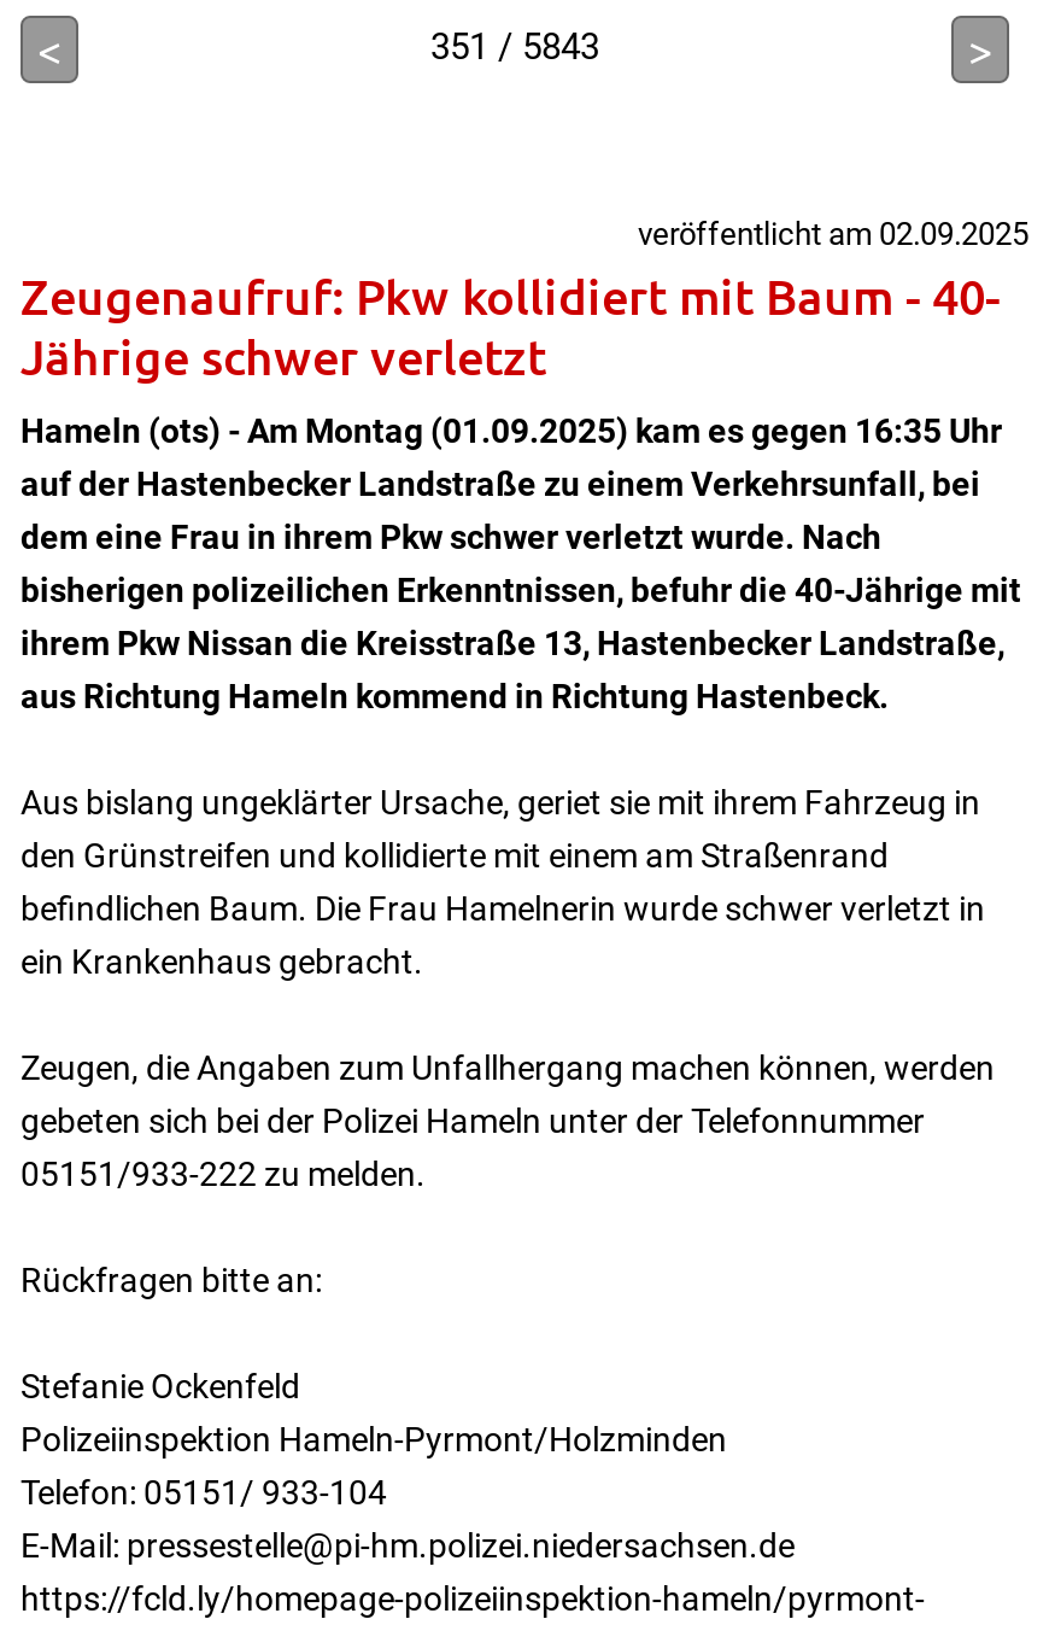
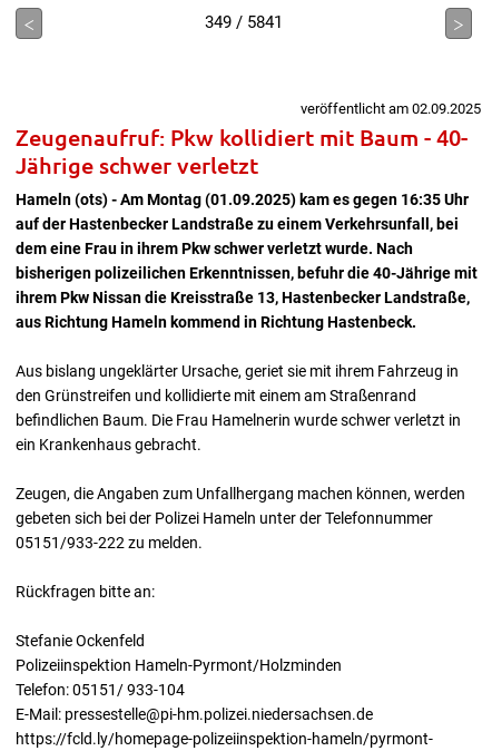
[430,25,599,69] 351 / 5843 -> [205,12,283,32] 349 / 5841

